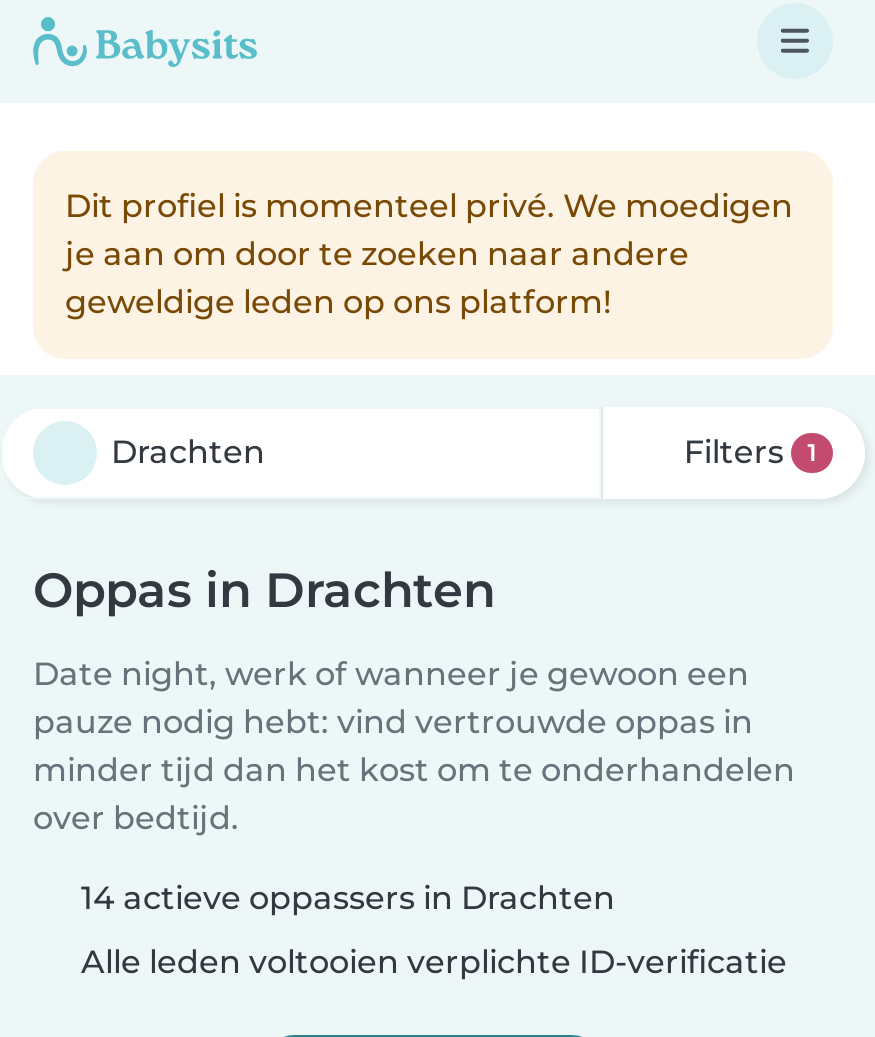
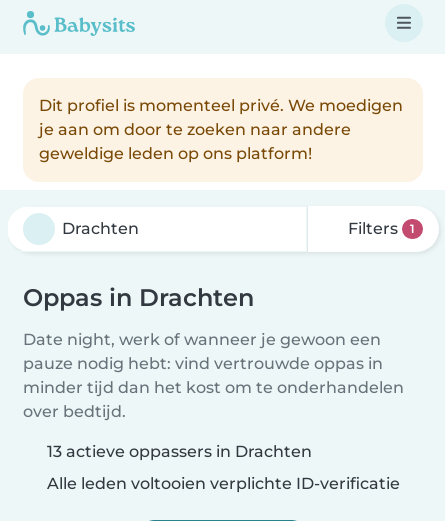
[81,879,615,917] 14 actieve oppassers in Drachten -> [47,442,312,461] 13 actieve oppassers in Drachten

